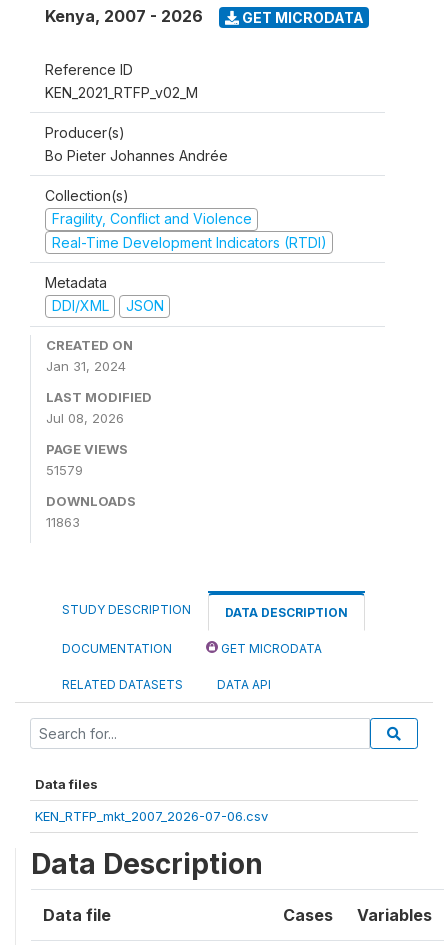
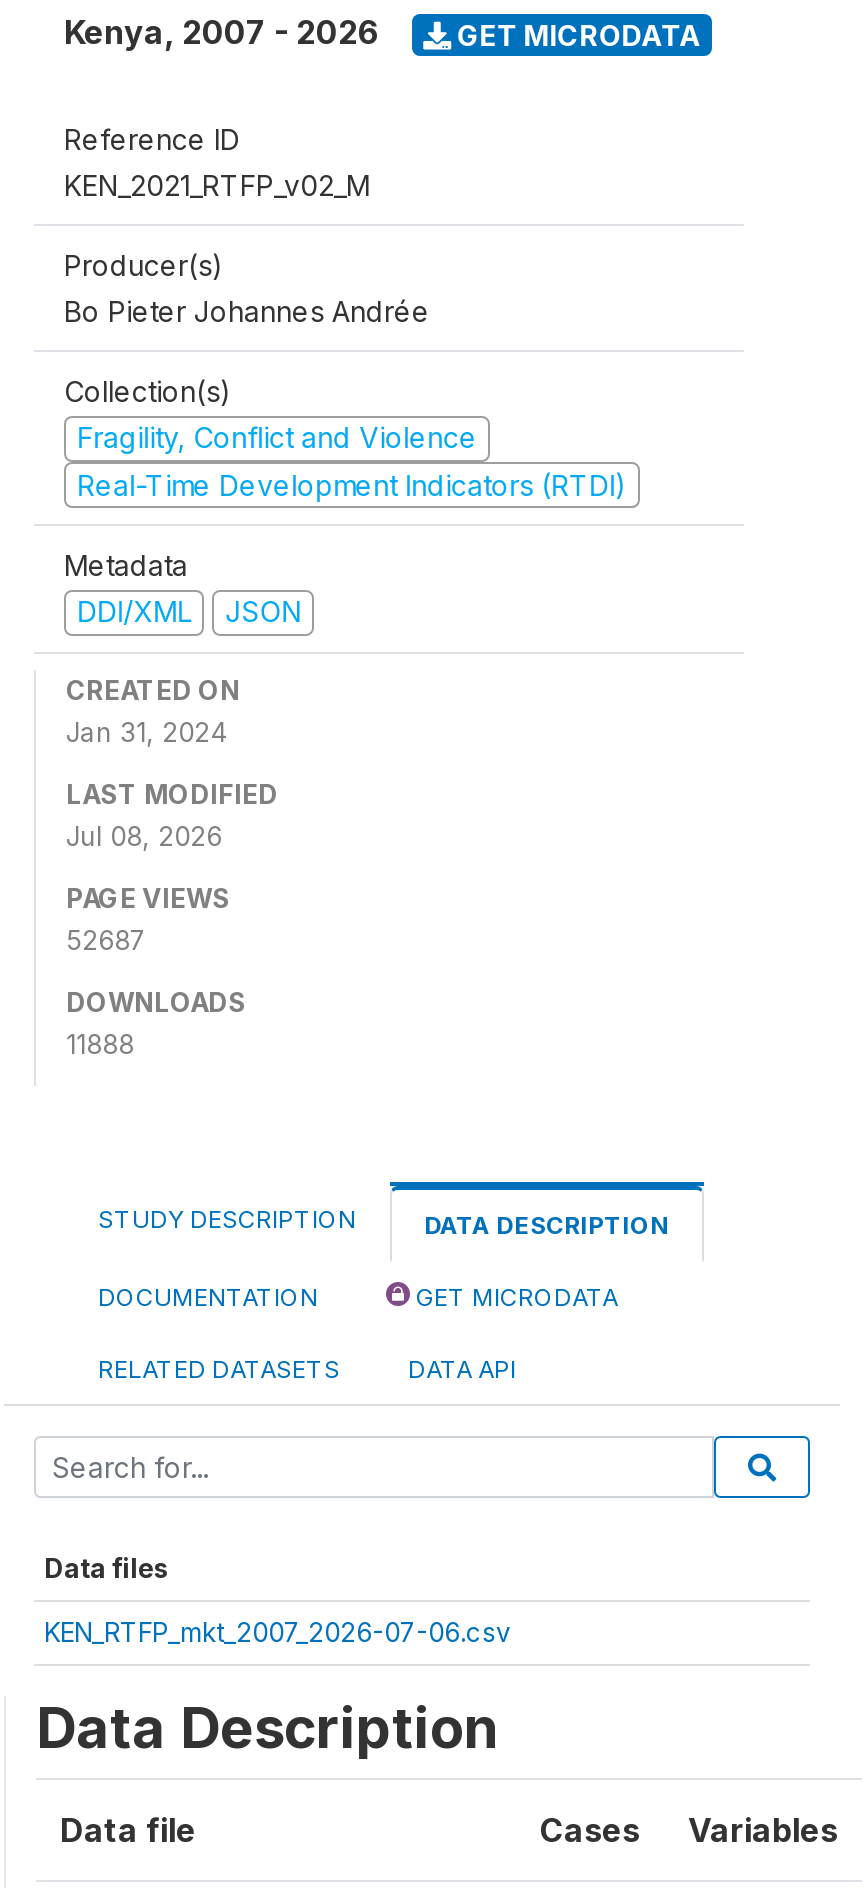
[46,462,83,478] 51579 -> [66,924,146,956] 52687
[46,514,80,530] 11863 -> [66,1028,134,1060] 11888

